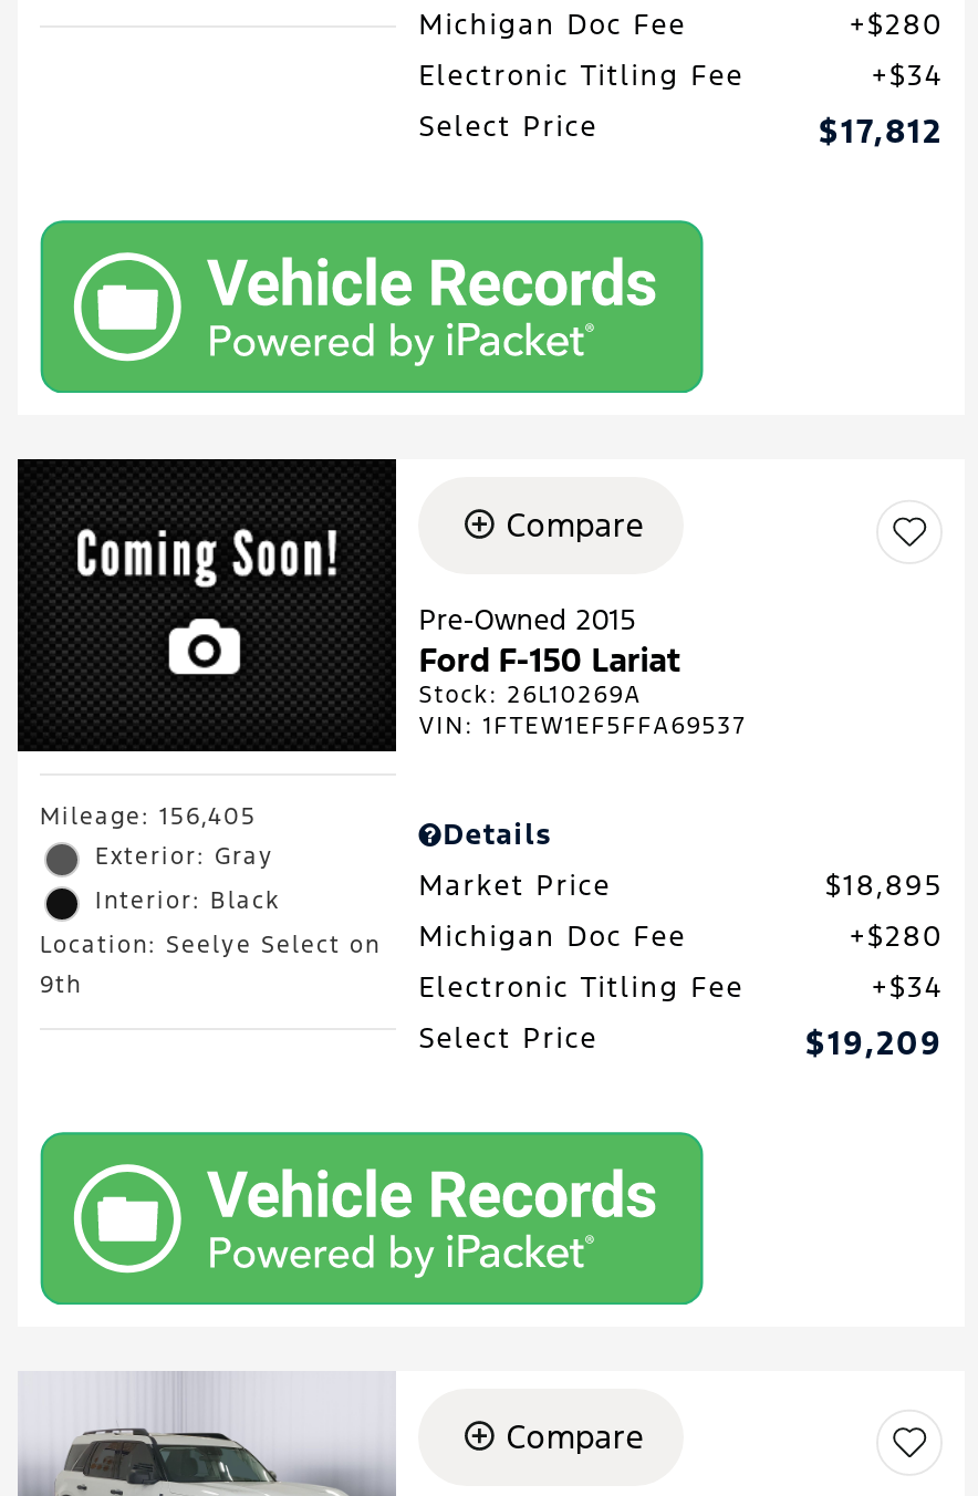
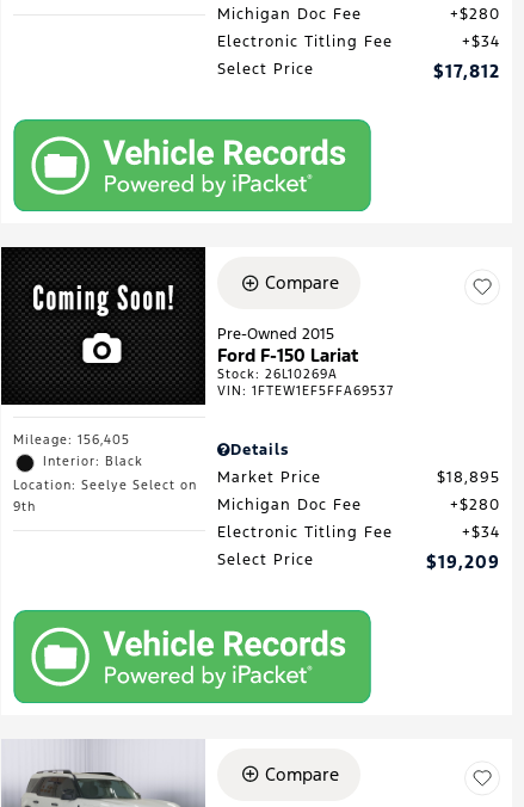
[95,842,274,870] Exterior: Gray -> none
moved [40,886,381,999] -> [13,454,197,515]: Interior: Black | Location: Seelye Select on | 9th

